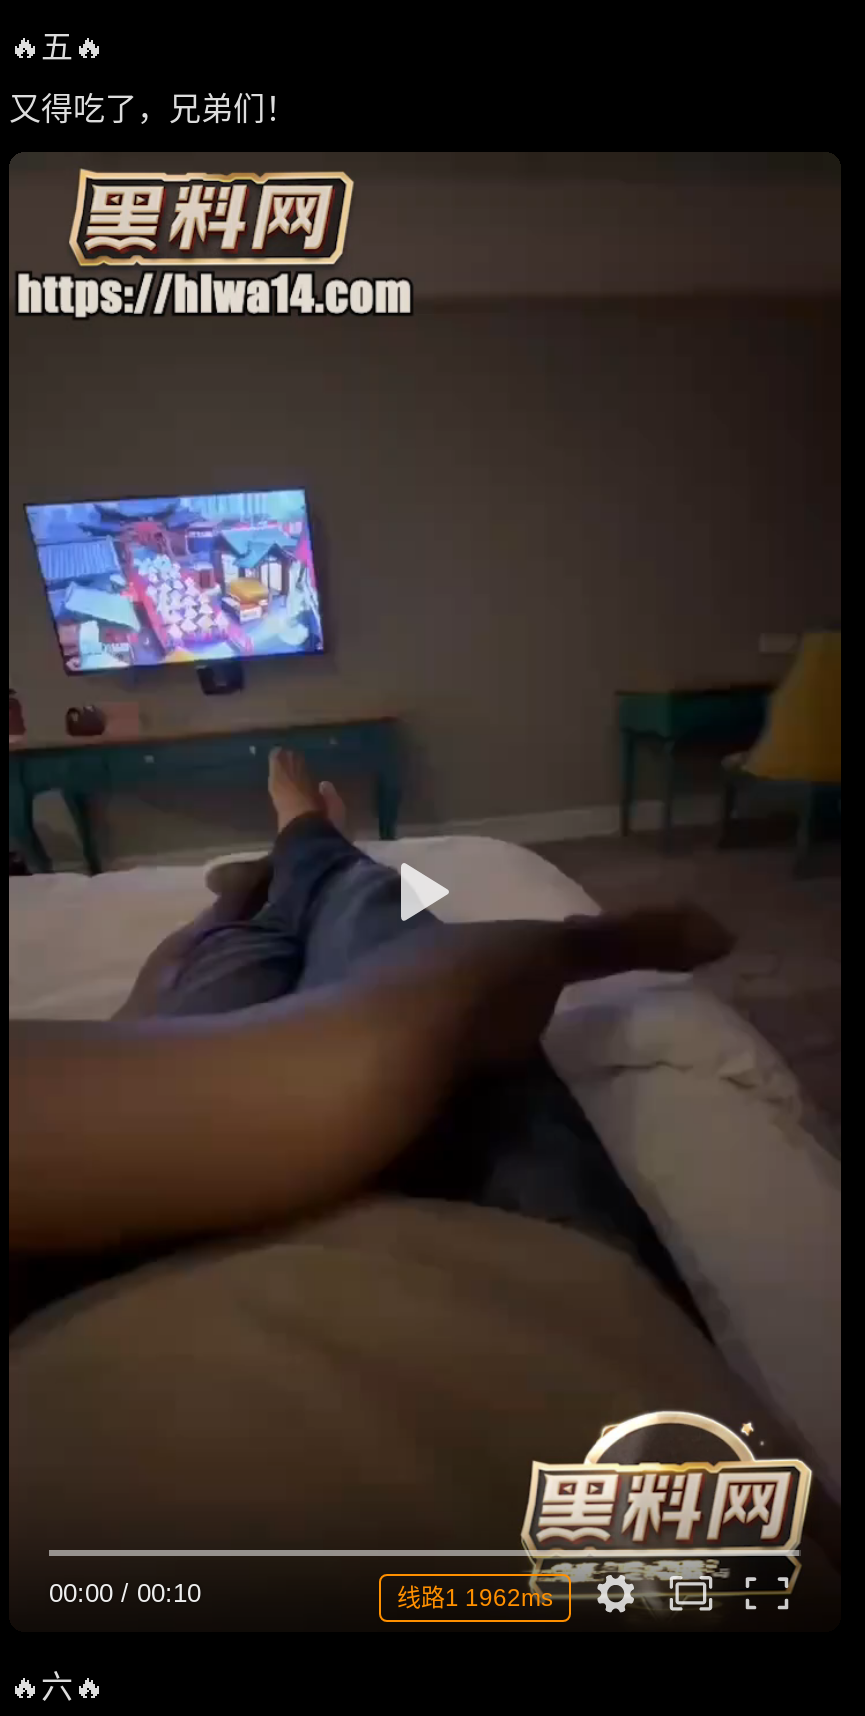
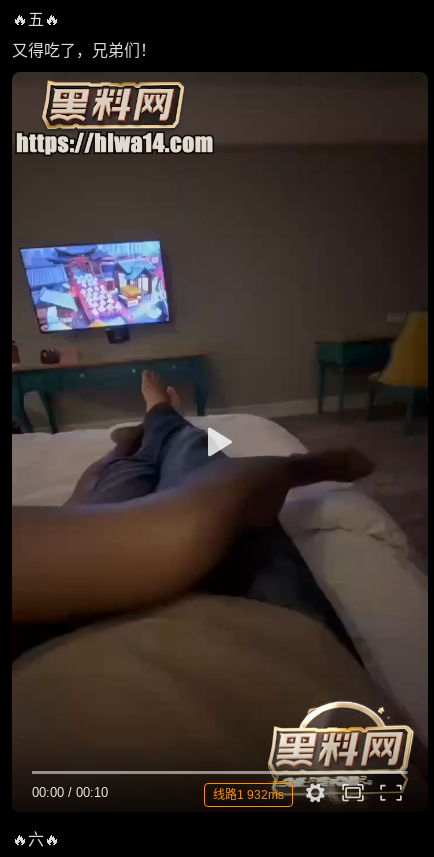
[397,1584,553,1612] 线路1 1962ms -> [213,788,284,802] 线路1 932ms

